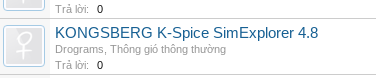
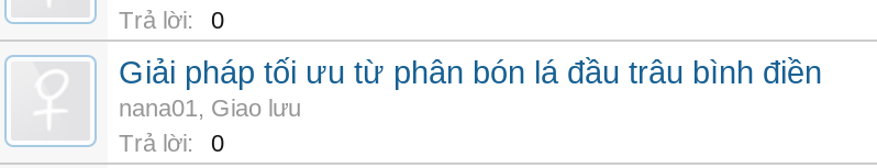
[55,25,318,55] KONGSBERG K-Spice SimExplorer 4.8 | Drograms, Thông gió thông thường -> [119,55,822,121] Giải pháp tối ưu từ phân bón lá đầu trâu bình điền | nana01, Giao lưu

